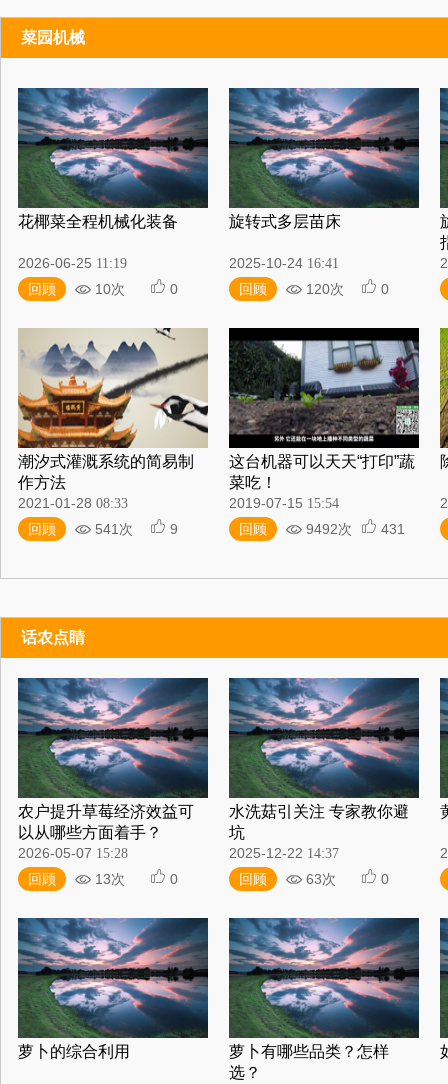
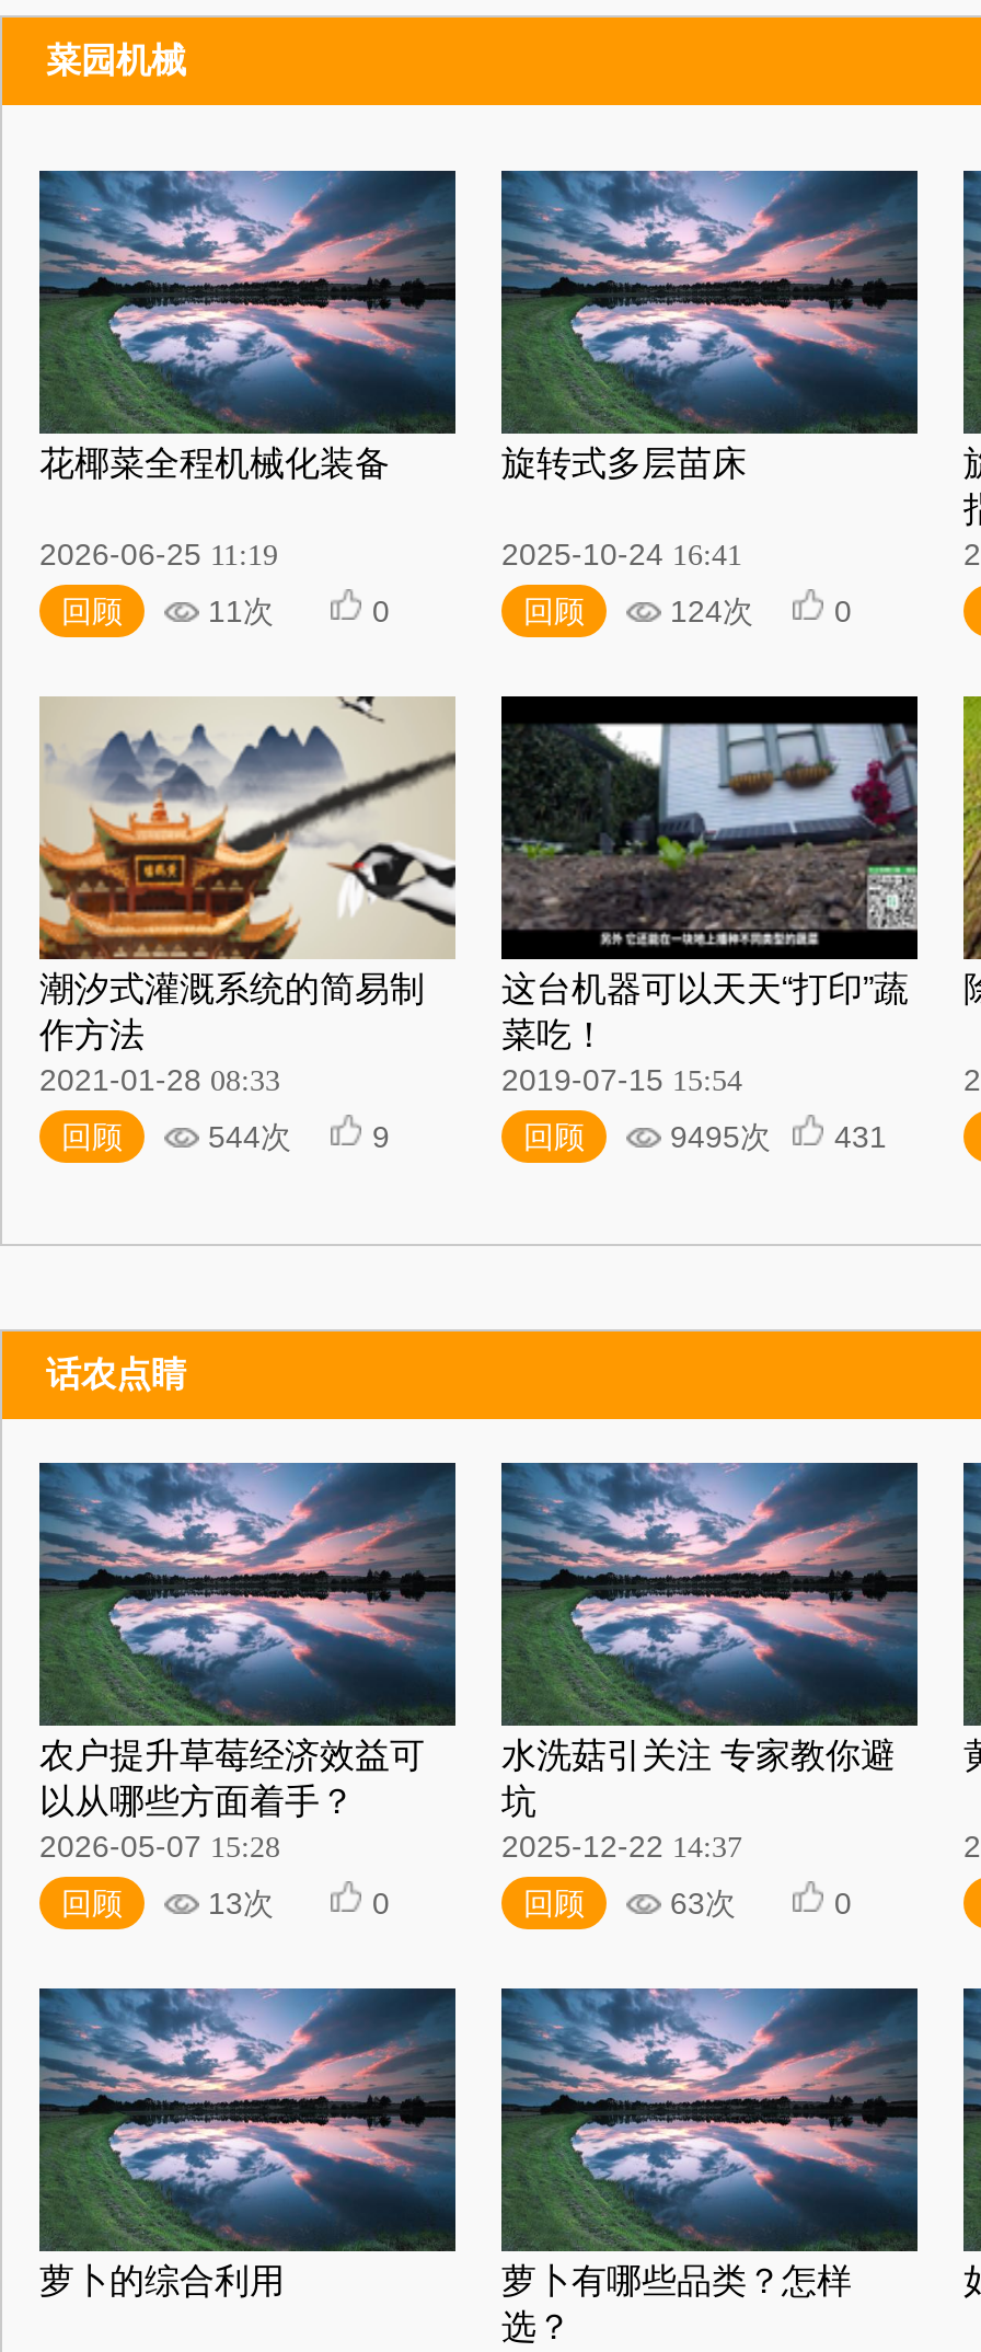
[95,281,125,297] 10次 -> [208,593,274,629] 11次
[306,281,344,297] 120次 -> [670,593,753,629] 124次
[95,521,133,537] 541次 -> [208,1119,291,1154] 544次
[306,521,405,537] 9492次 431 -> [670,1119,887,1154] 9495次 431

